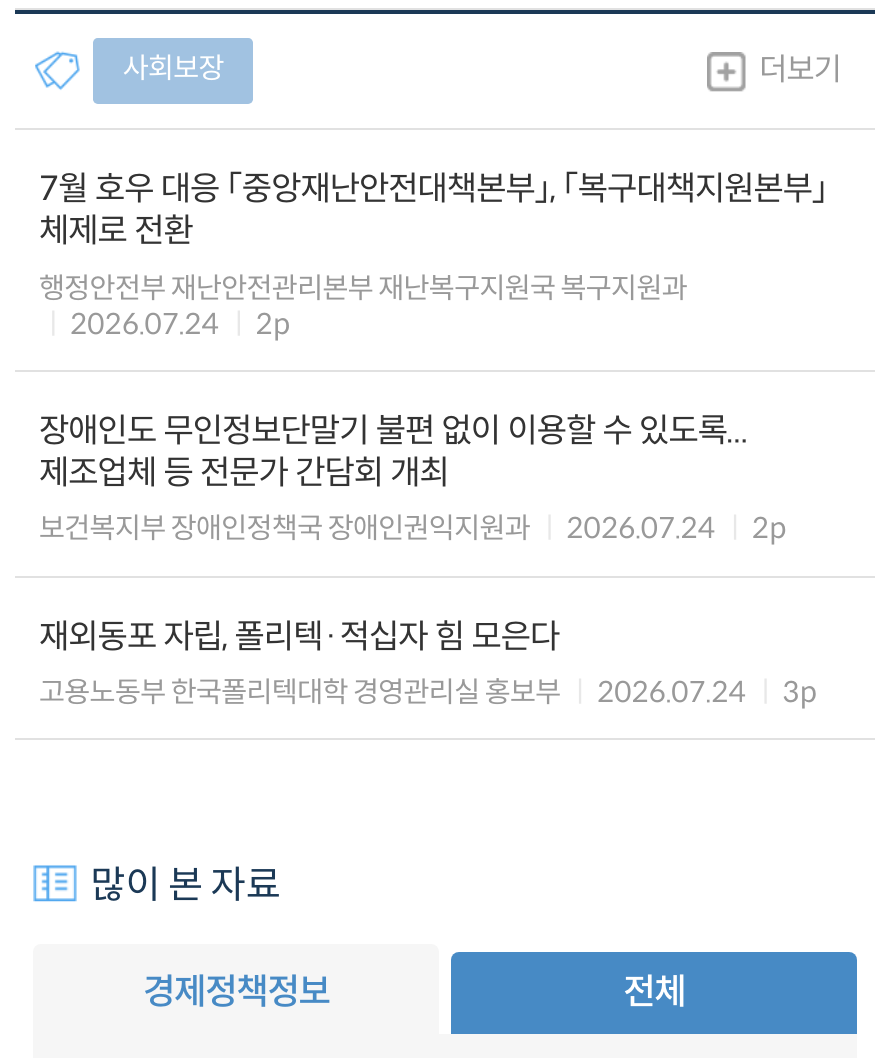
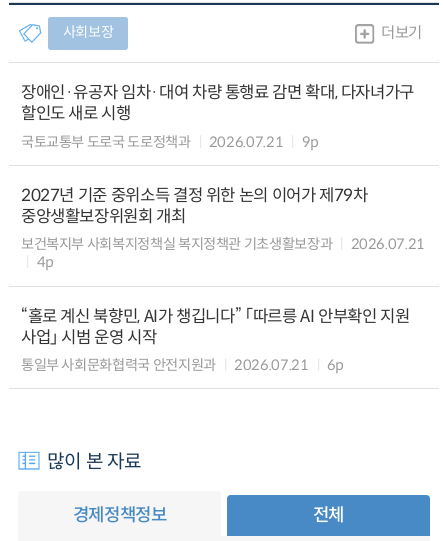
[39,168,827,341] 7월 호우 대응 「중앙재난안전대책본부」, 「복구대책지원본부」 | 체제로 전환 | 행정안전부 재난안전관리본부 재난복구지원국 복구지원과 | 2026.07.24 | 2p -> [21,82,414,151] 장애인·유공자 임차·대여 차량 통행료 감면 확대, 다자녀가구 | 할인도 새로 시행 | 국토교통부 도로국 도로정책과 | 2026.07.21 | 9p
[39,410,786,547] 장애인도 무인정보단말기 불편 없이 이용할 수 있도록... | 제조업체 등 전문가 간담회 개최 | 보건복지부 장애인정책국 장애인권익지원과 | 2026.07.24 | 2p -> [21,185,425,271] 2027년 기준 중위소득 결정 위한 논의 이어가 제79차 | 중앙생활보장위원회 개최 | 보건복지부 사회복지정책실 복지정책관 기초생활보장과 | 2026.07.21 | 4p
[39,616,817,710] 재외동포 자립, 폴리텍·적십자 힘 모은다 | 고용노동부 한국폴리텍대학 경영관리실 홍보부 | 2026.07.24 | 3p -> [21,306,410,374] “홀로 계신 북향민, AI가 챙깁니다” 「따르릉 AI 안부확인 지원 | 사업」 시범 운영 시작 | 통일부 사회문화협력국 안전지원과 | 2026.07.21 | 6p

